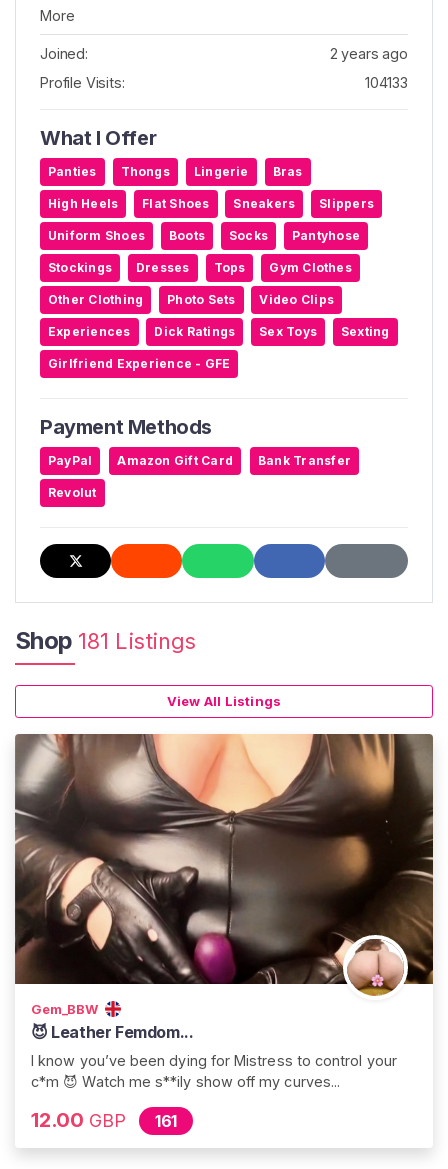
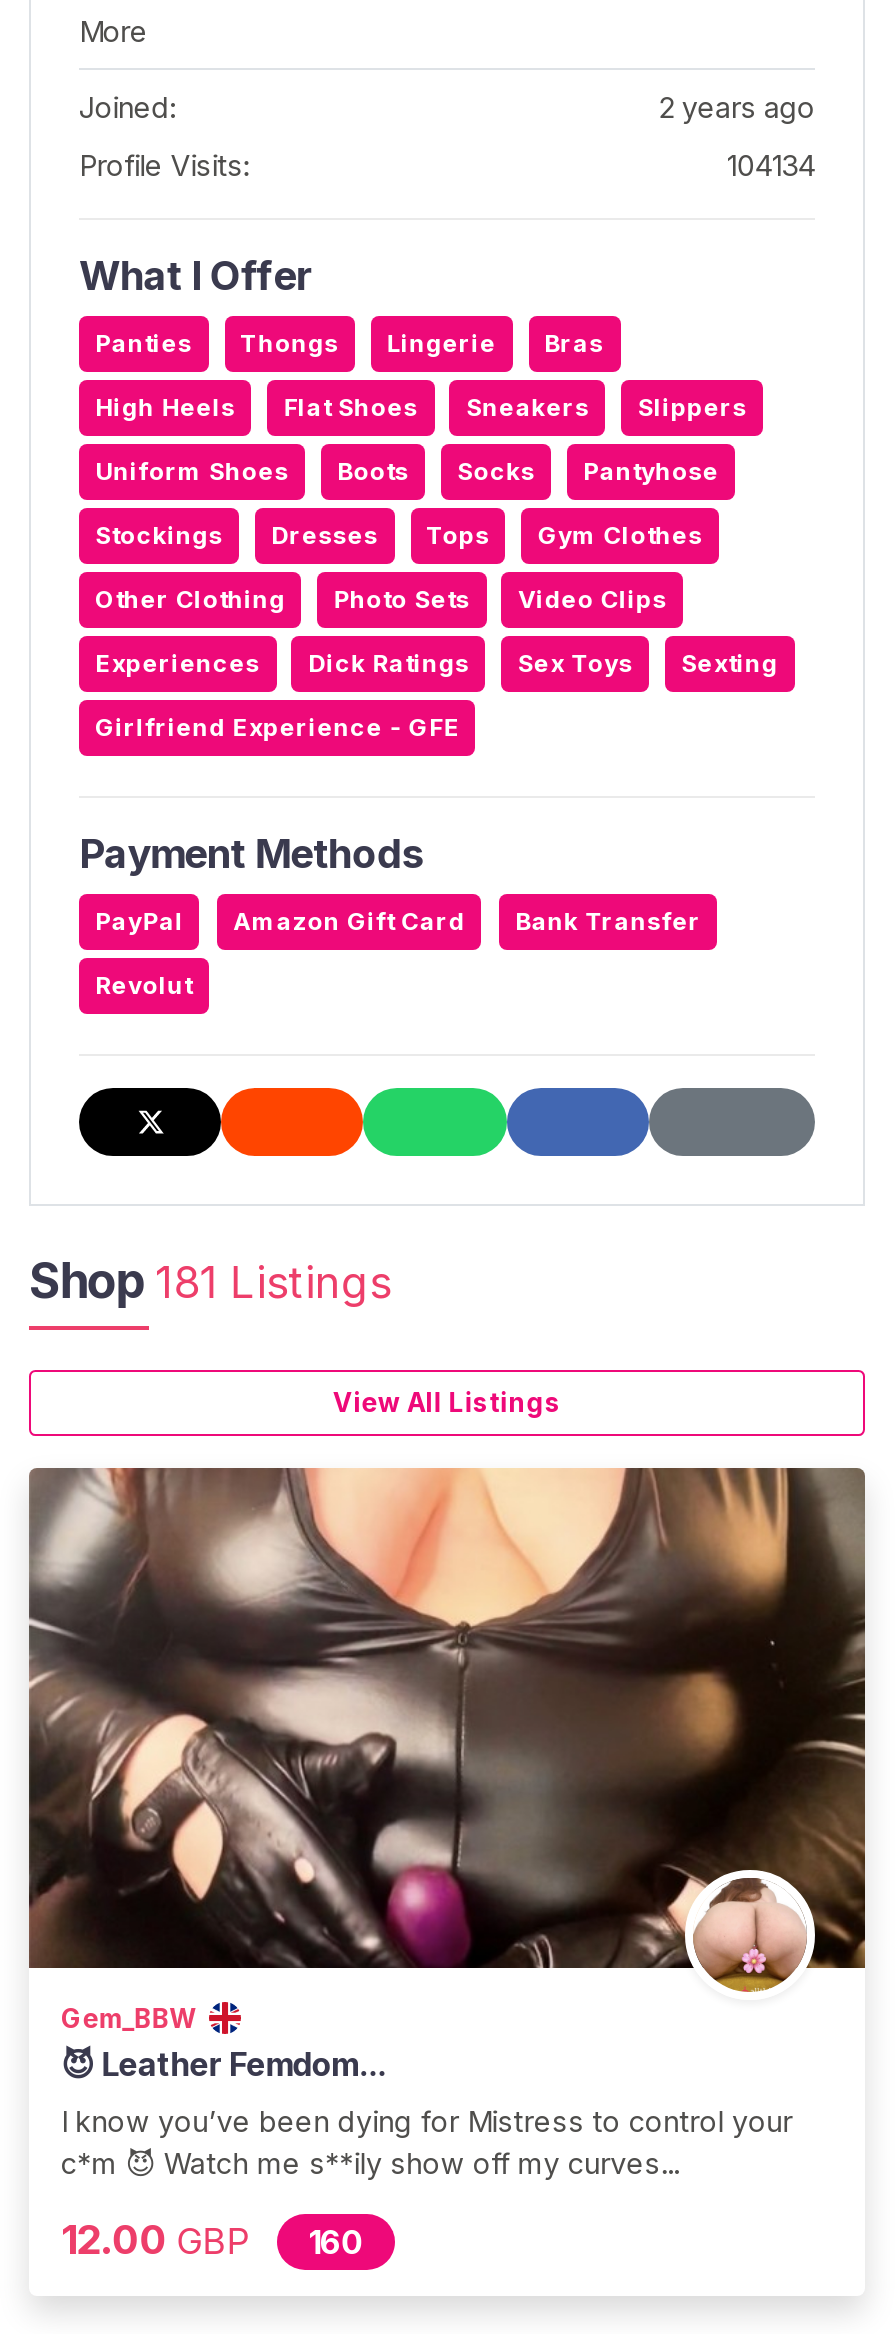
[365,74,408,91] 104133 -> [727,147,815,181] 104134
[31,1108,177,1132] 12.00 GBP 161 -> [61,2217,363,2265] 12.00 GBP 160

